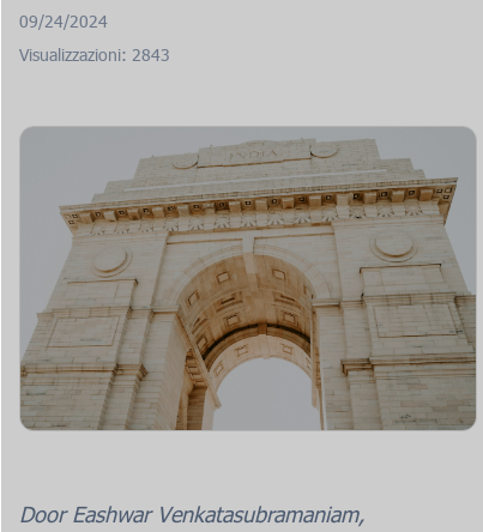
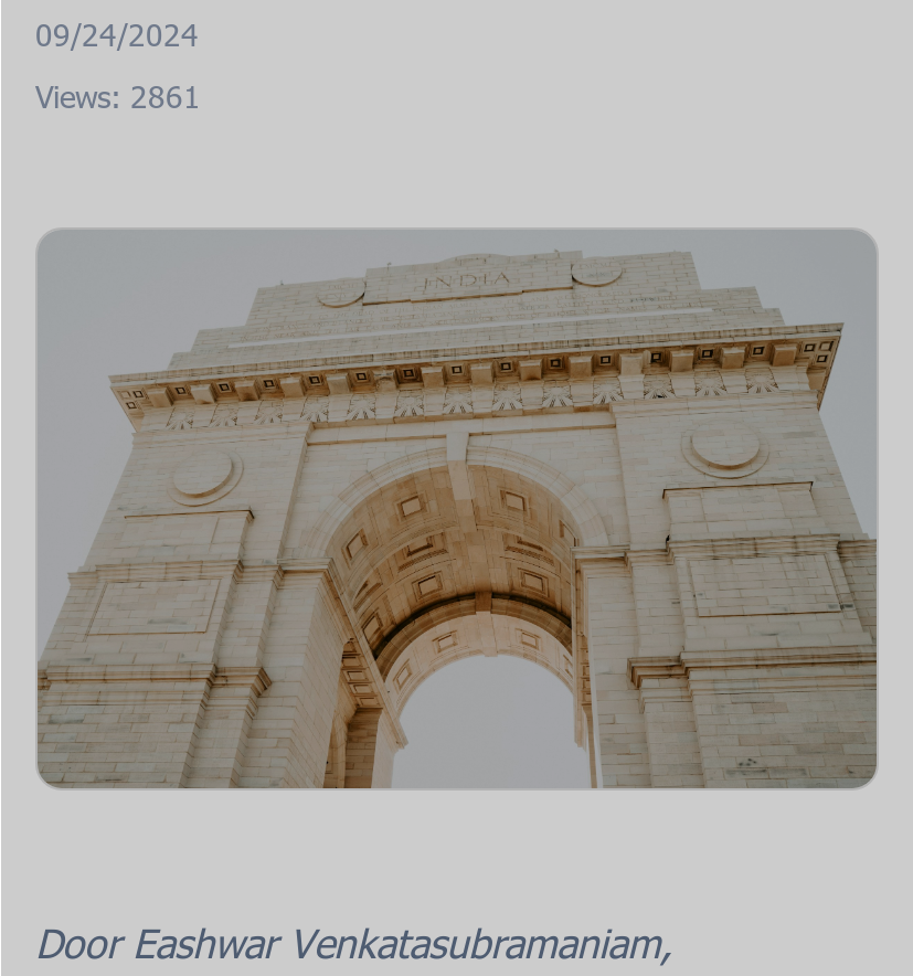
[19,44,170,65] Visualizzazioni: 2843 -> [35,77,201,115] Views: 2861

